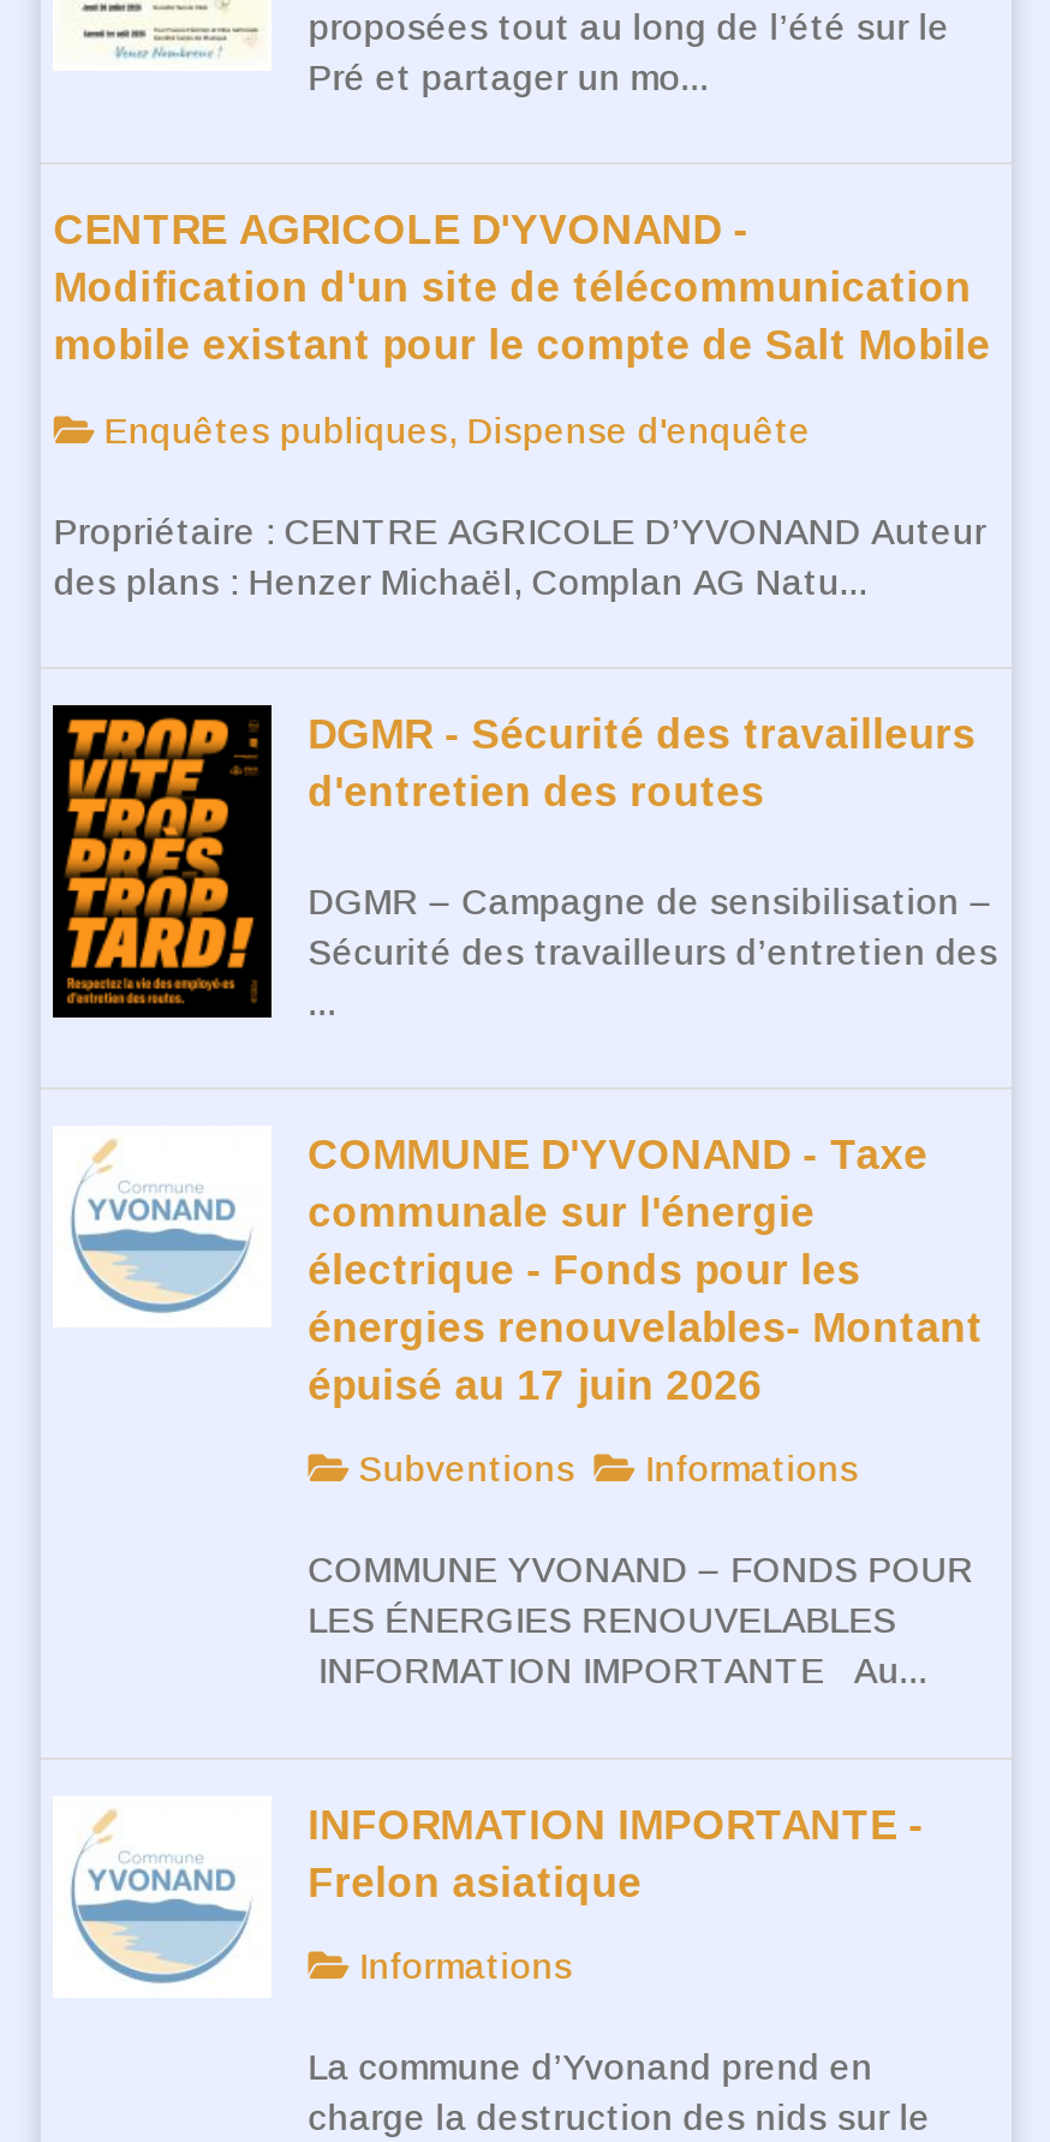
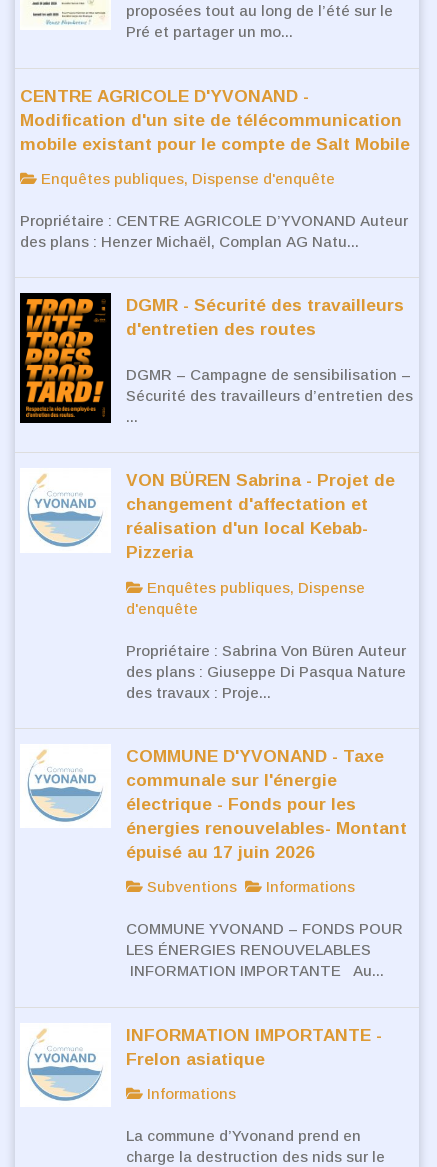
none -> [126,470,406,700] VON BÜREN Sabrina - Projet de | changement d'affectation et | réalisation d'un local Kebab- | Pizzeria | Enquêtes publiques, Dispense | d'enquête | Propriétaire : Sabrina Von Büren Auteur | des plans : Giuseppe Di Pasqua Nature | des travaux : Proje...

